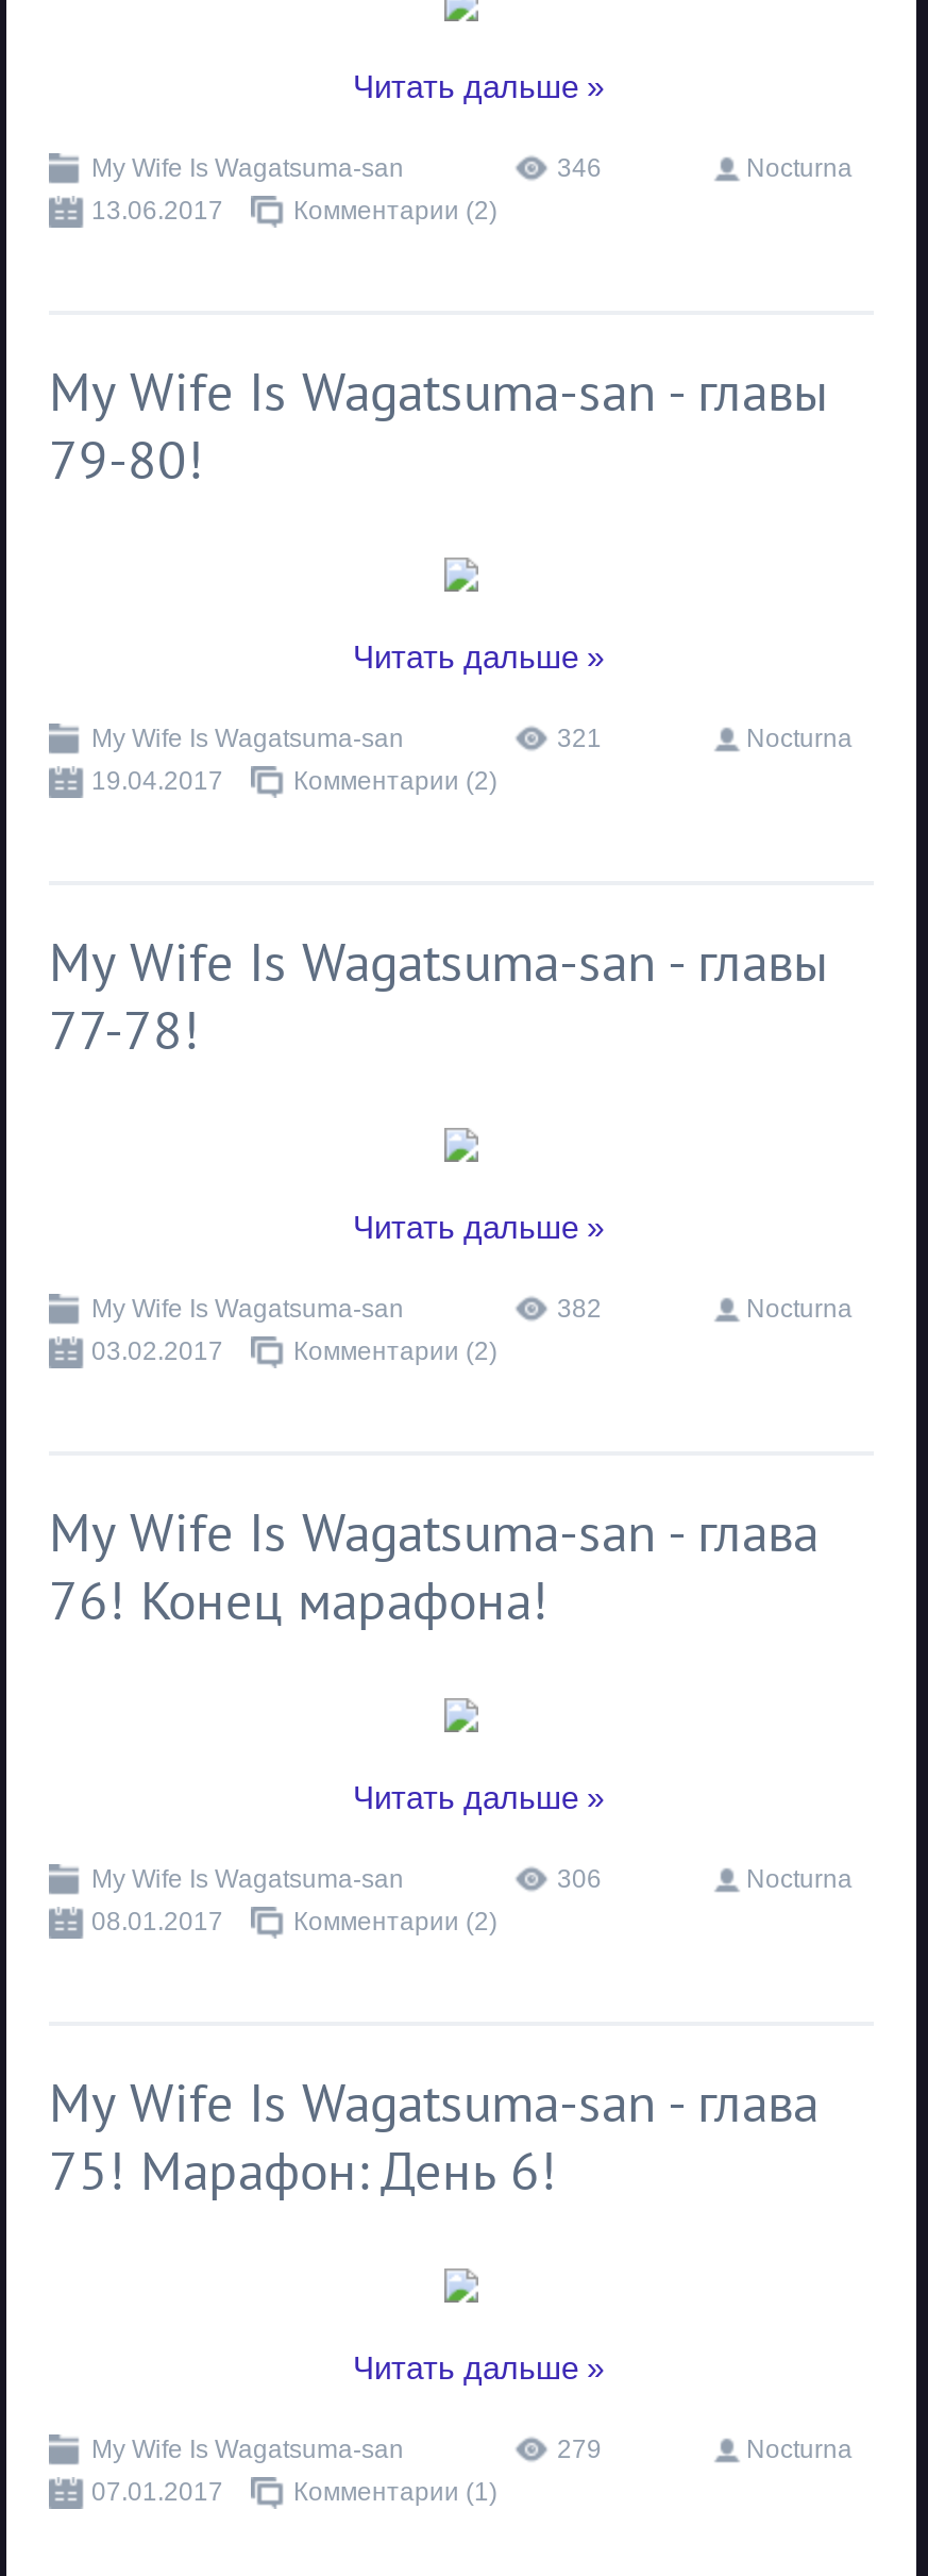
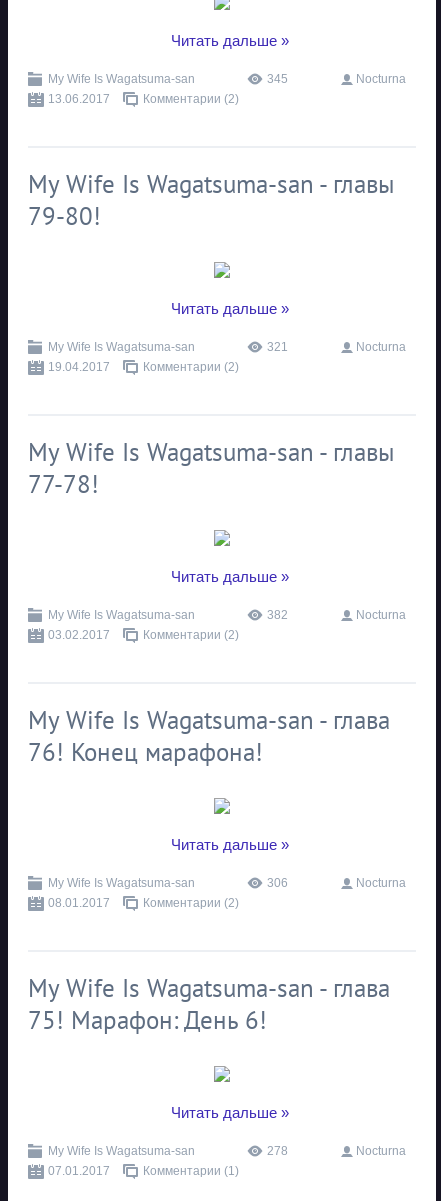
[557,153,602,183] 346 -> [267,72,288,86] 345
[557,2434,602,2464] 279 -> [267,1144,288,1158] 278

